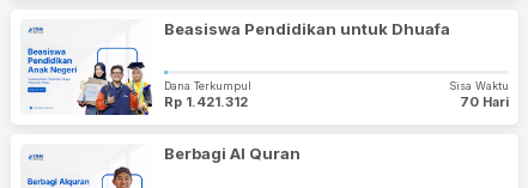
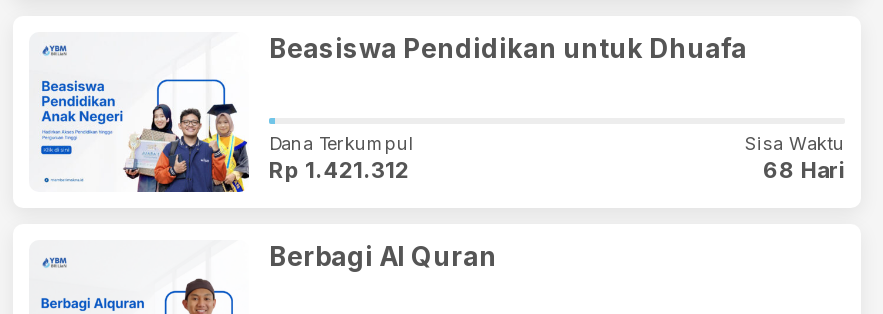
[460,94,509,111] 70 Hari -> [763,157,845,185] 68 Hari

